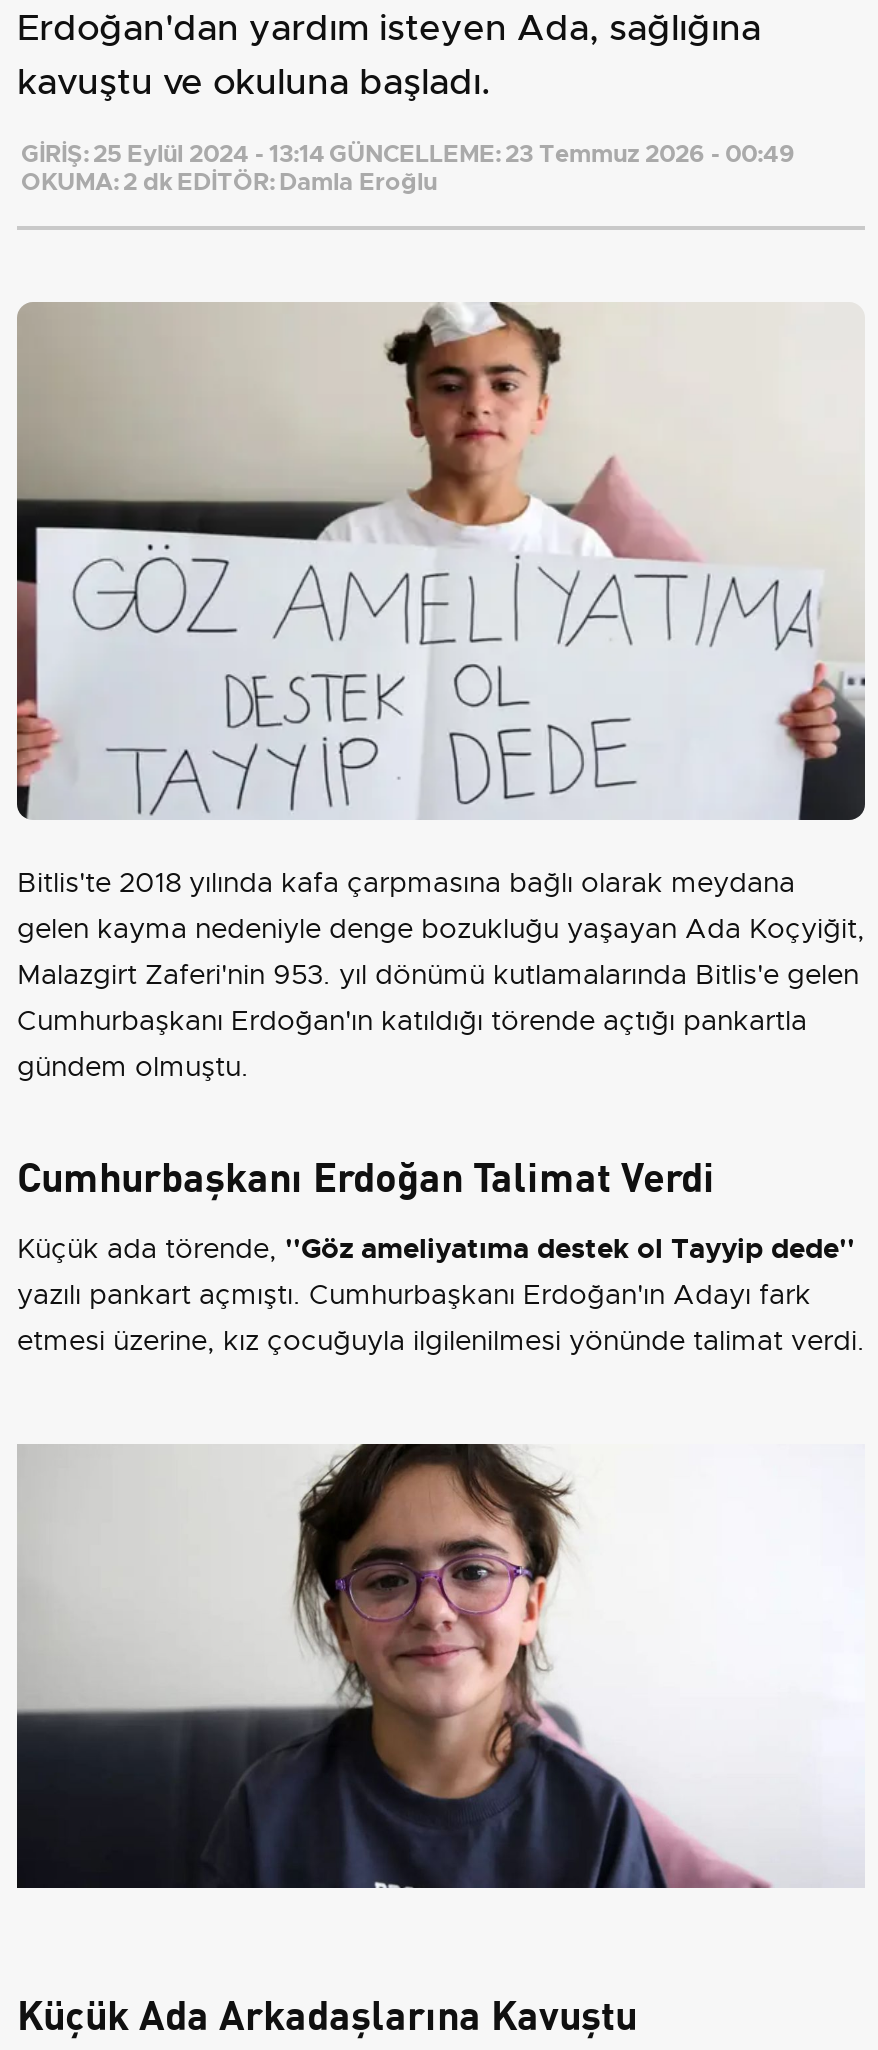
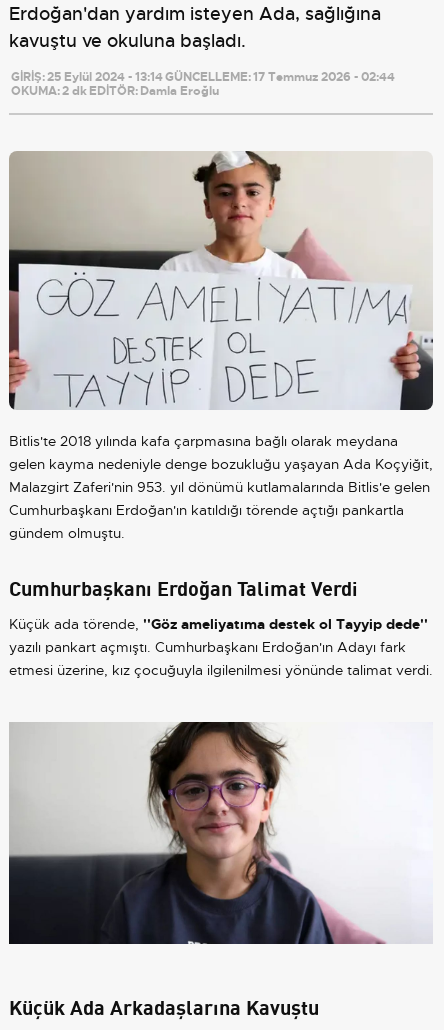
[21,138,795,170] GİRİŞ: 25 Eylül 2024 - 13:14 GÜNCELLEME: 23 Temmuz 2026 - 00:49 -> [11,69,395,85] GİRİŞ: 25 Eylül 2024 - 13:14 GÜNCELLEME: 17 Temmuz 2026 - 02:44

